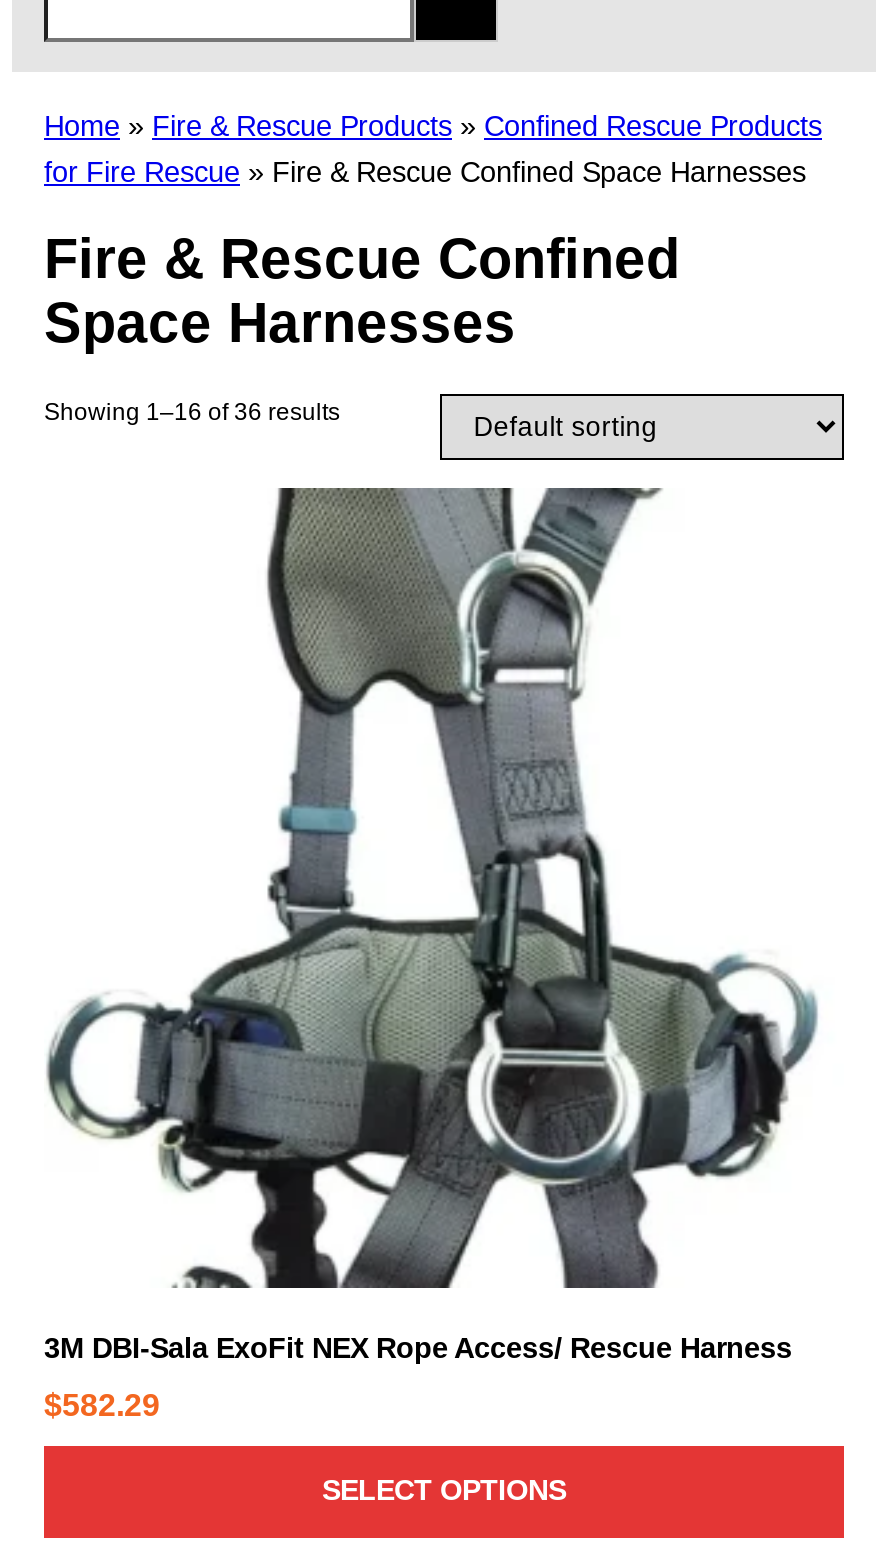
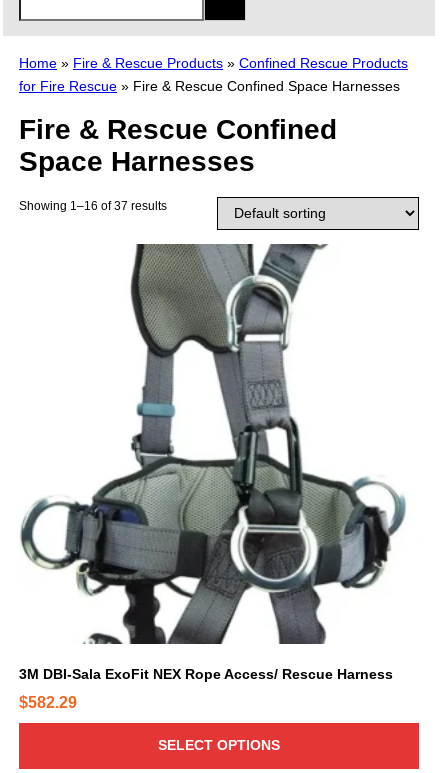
[44,398,340,426] Showing 1–16 of 36 results -> [19,199,167,213] Showing 1–16 of 37 results

